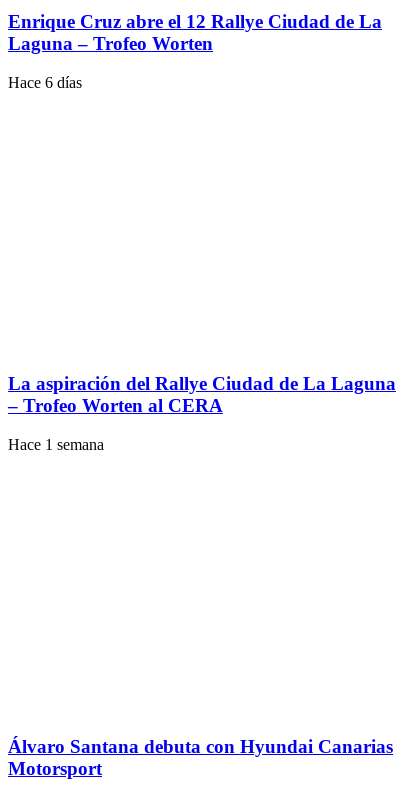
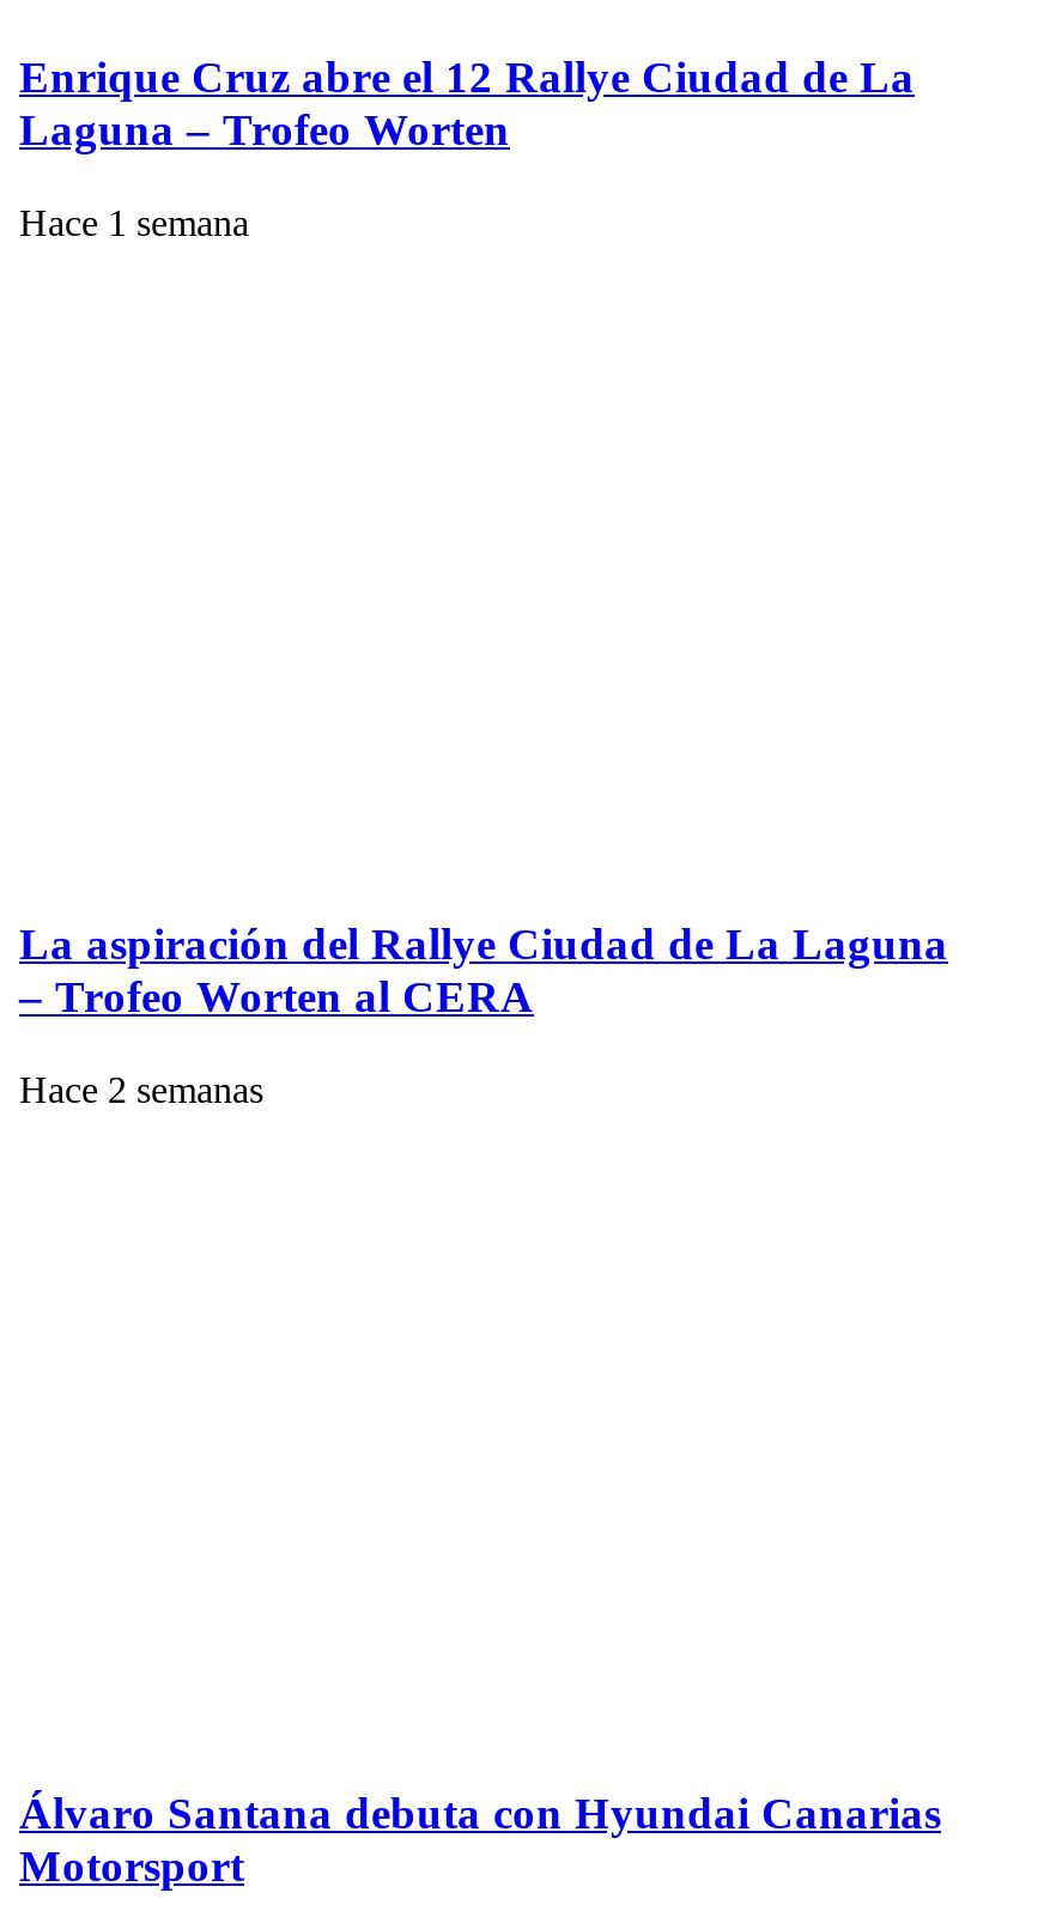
[8,74,82,91] Hace 6 días -> [19,201,249,242] Hace 1 semana
[8,436,104,453] Hace 1 semana -> [19,1069,263,1110] Hace 2 semanas

